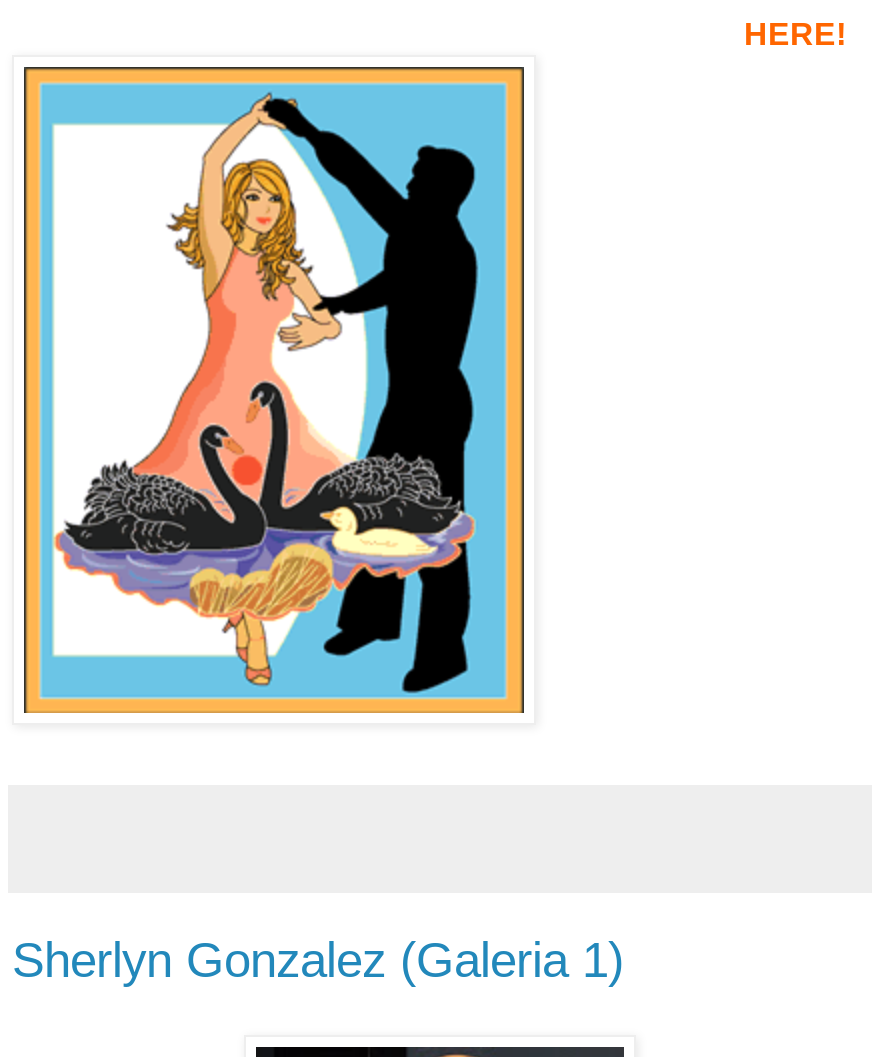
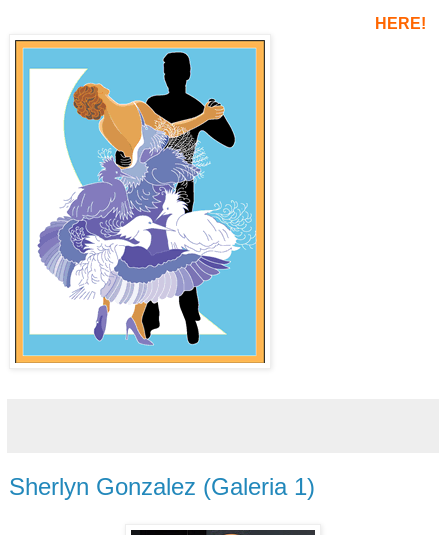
[52,91,480,695] [image] -> [29,51,252,353] [image]

